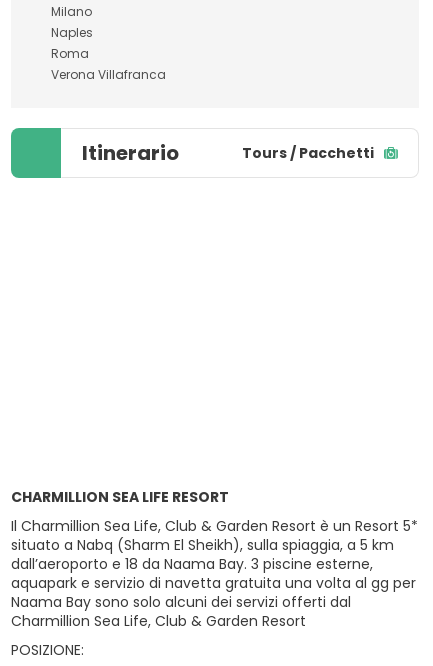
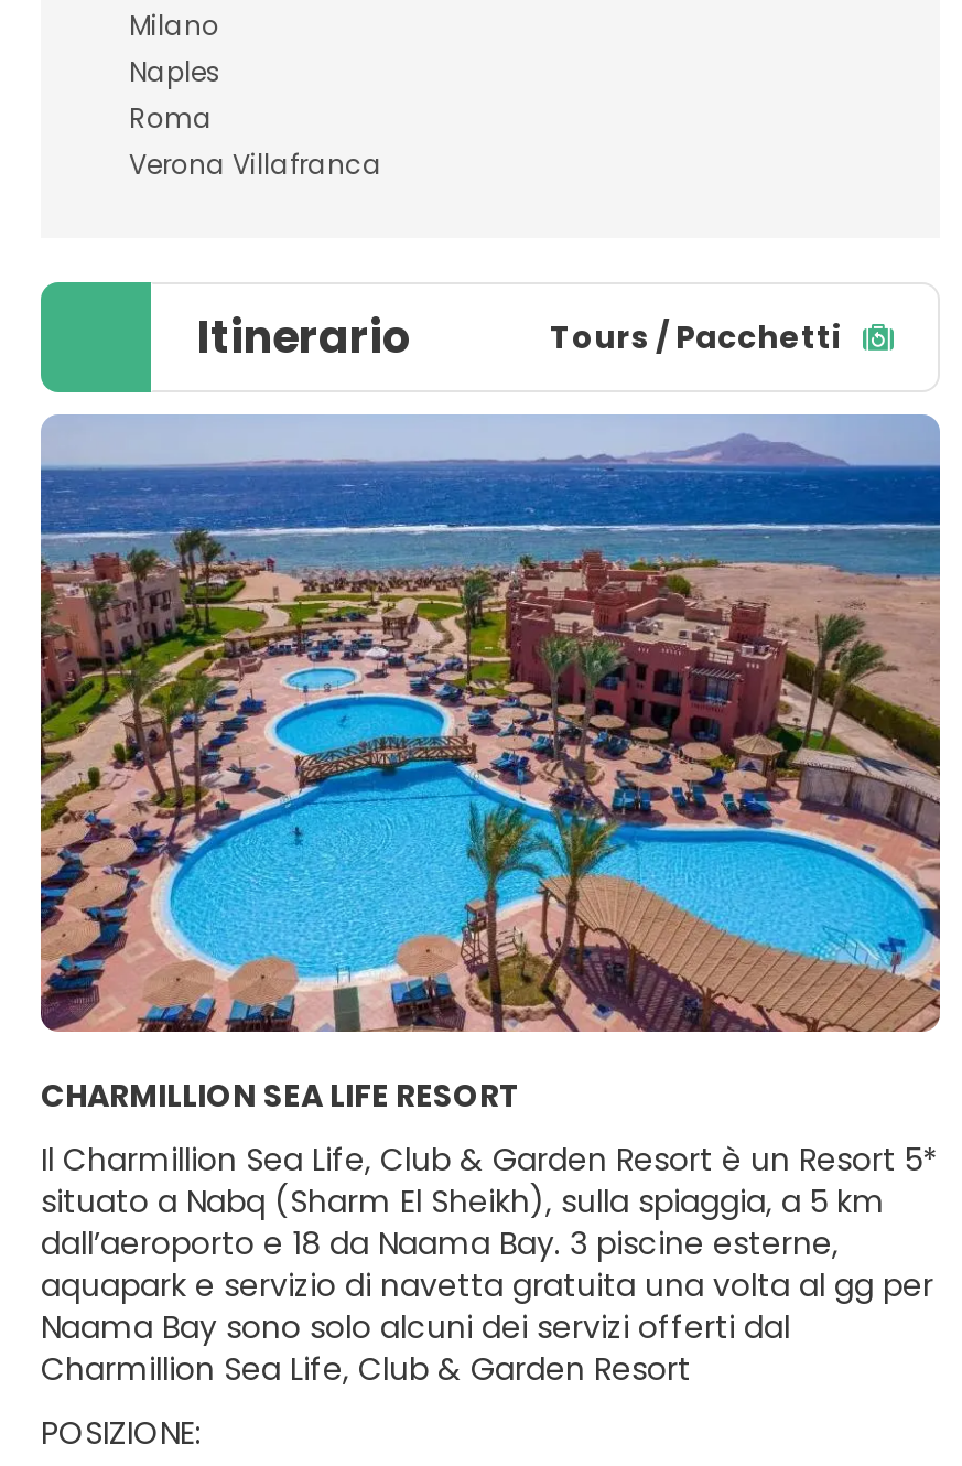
none -> [39,412,942,1034] [image]

